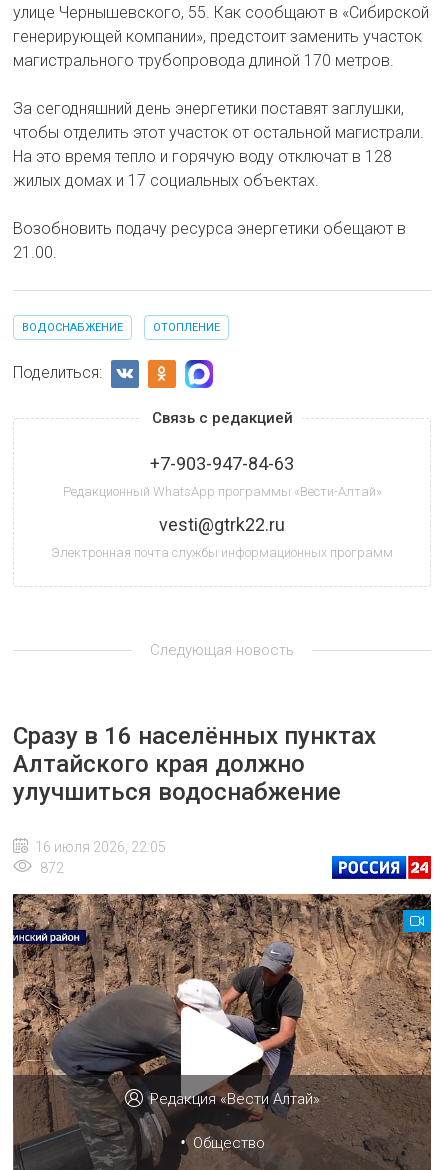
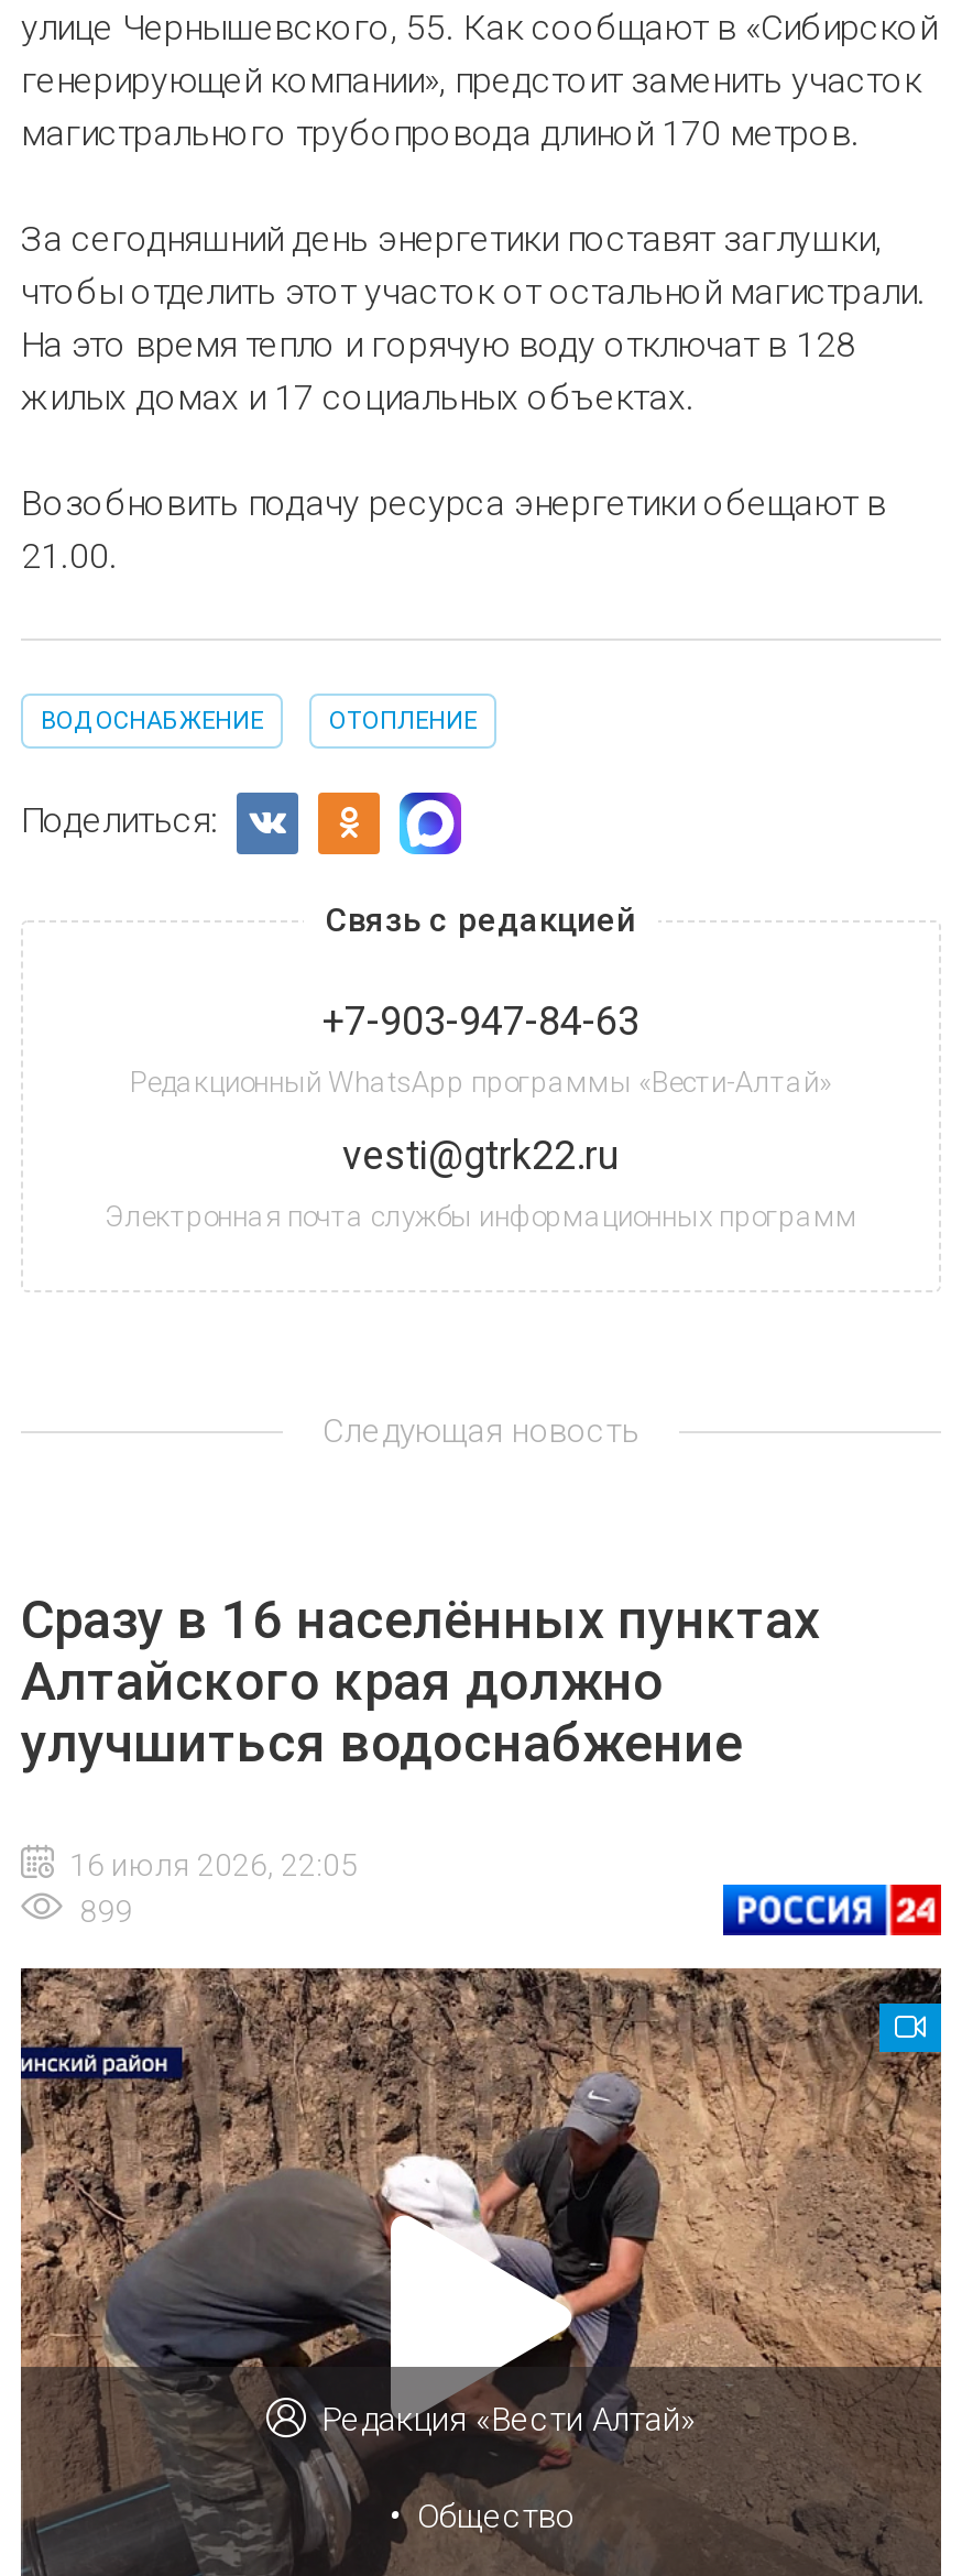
[37,860,64,876] 872 -> [74,1893,133,1929] 899

